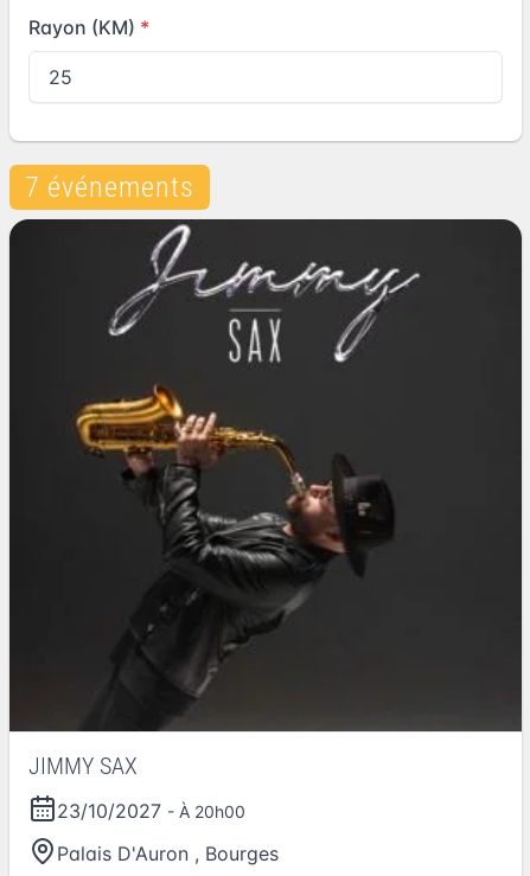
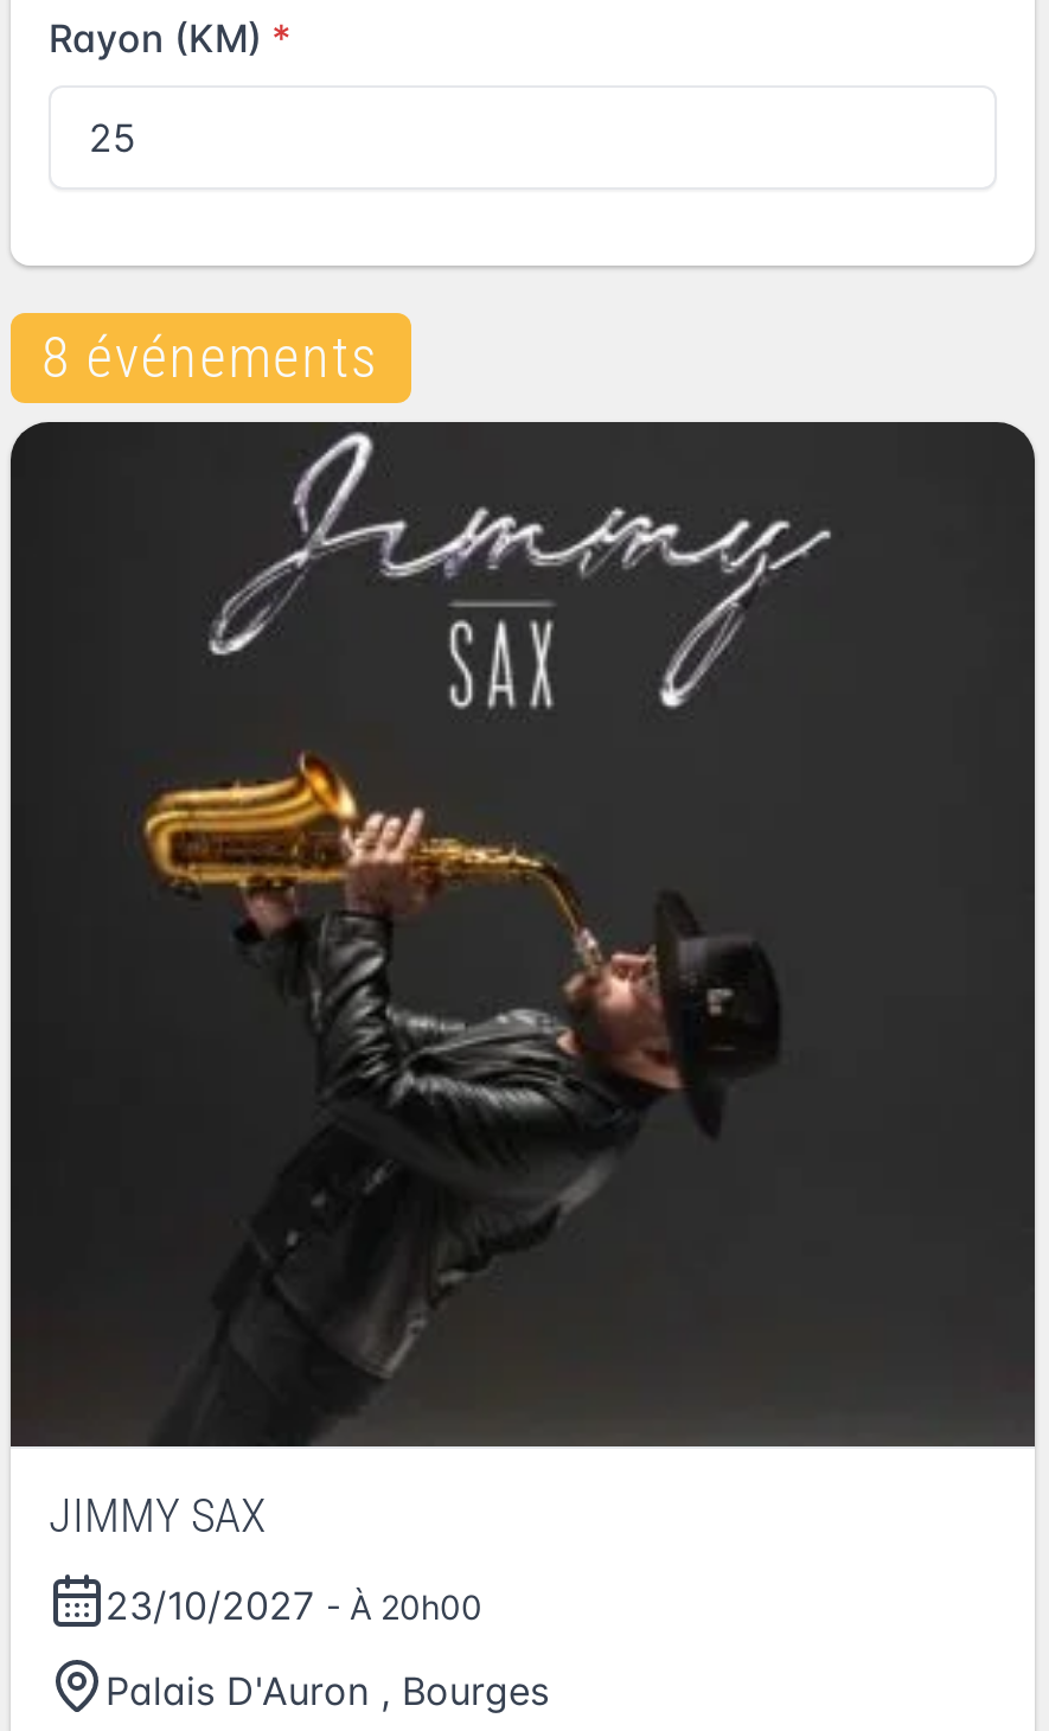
[25,171,194,204] 7 événements -> [41,325,379,391] 8 événements

